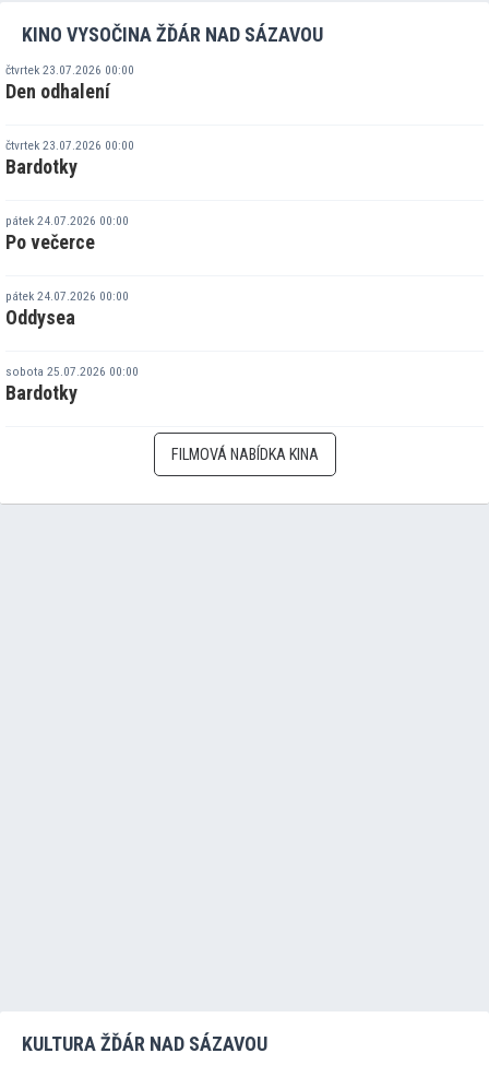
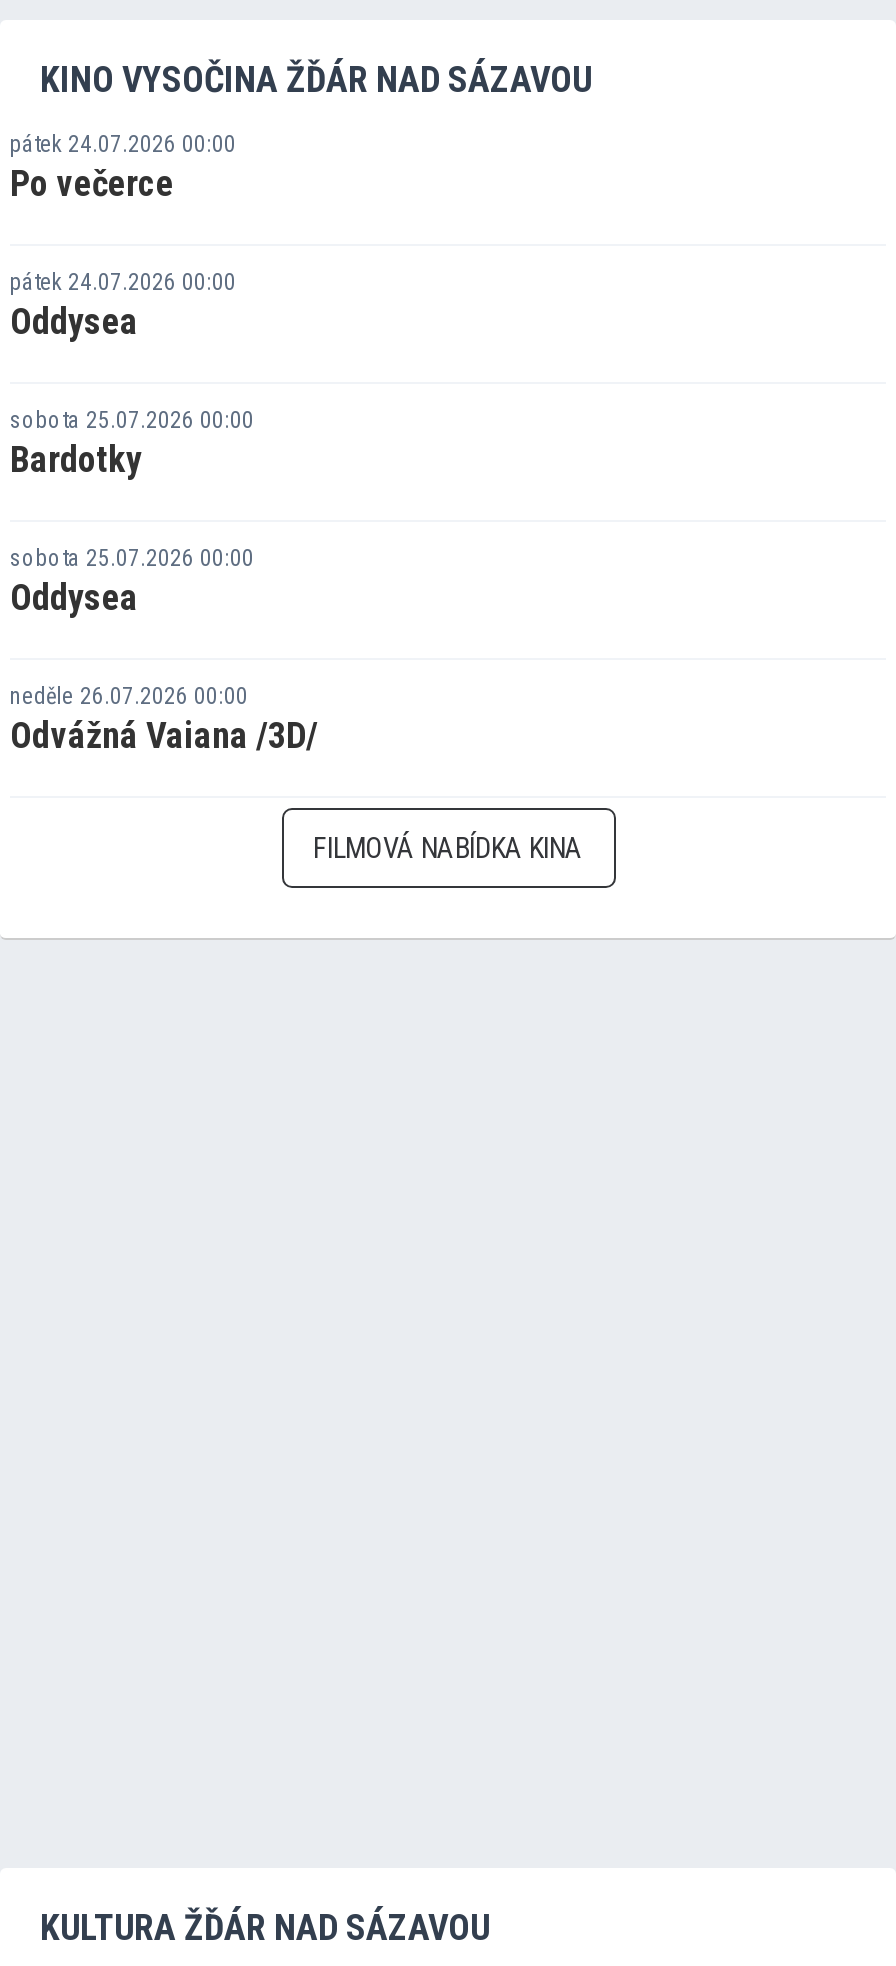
[5,62,134,178] čtvrtek 23.07.2026 00:00 | Den odhalení | čtvrtek 23.07.2026 00:00 | Bardotky -> none
moved [5,213,139,404] -> [10,130,254,480]: pátek 24.07.2026 00:00 | Po večerce | pátek 24.07.2026 00:00 | Oddysea | sobota 25.07.2026 00:00 | Bardotky
none -> [10,544,318,756] sobota 25.07.2026 00:00 | Oddysea | neděle 26.07.2026 00:00 | Odvážná Vaiana /3D/

